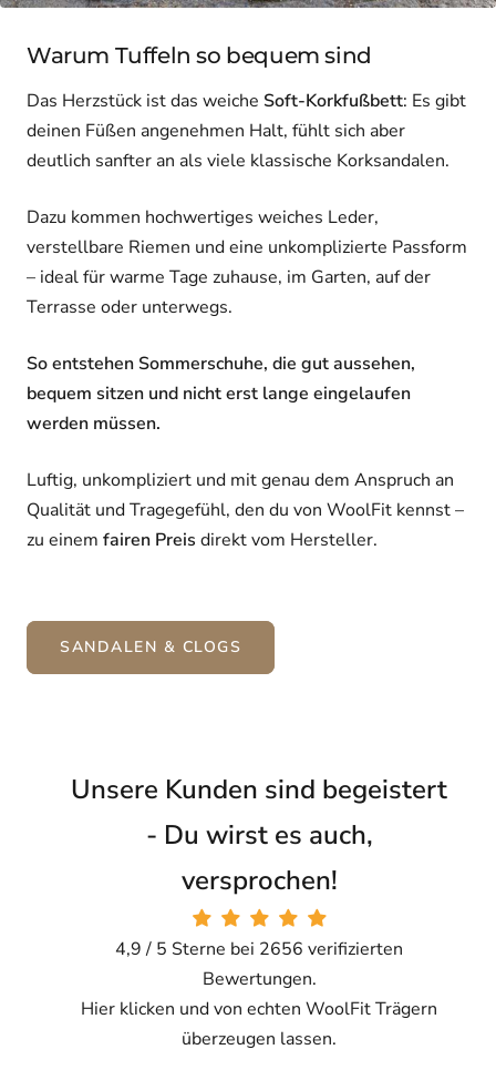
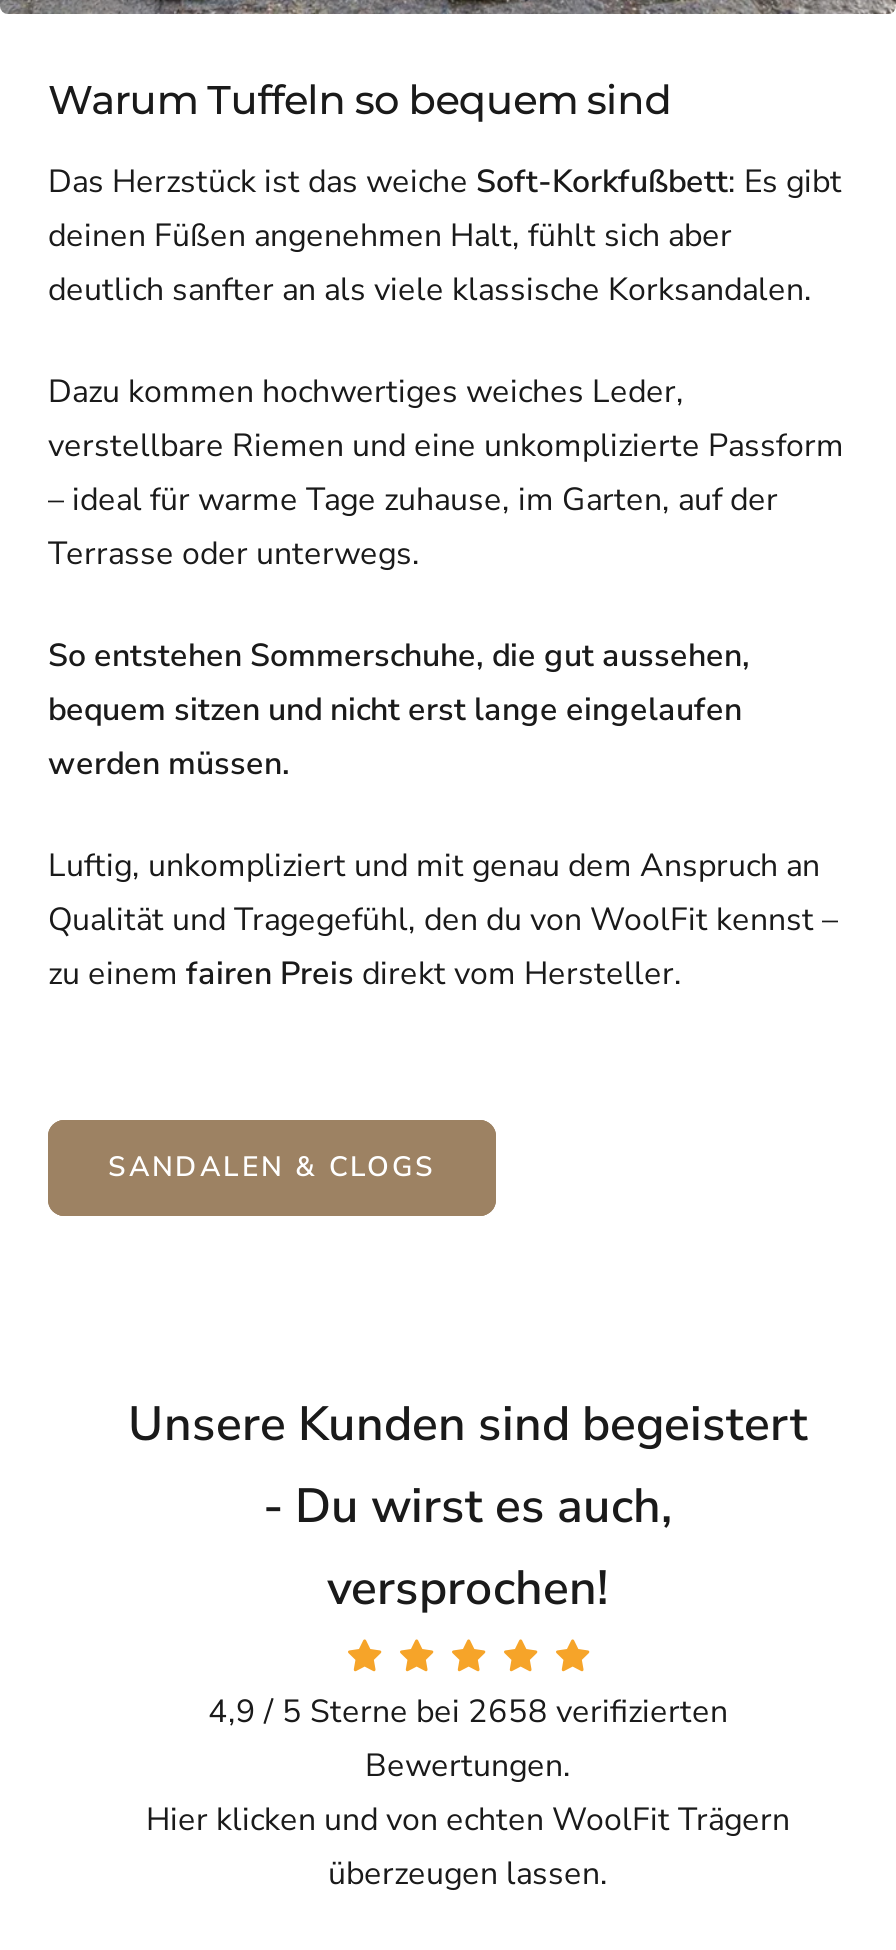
[115,936,403,961] 4,9 / 5 Sterne bei 2656 verifizierten -> [208,1689,728,1733] 4,9 / 5 Sterne bei 2658 verifizierten

